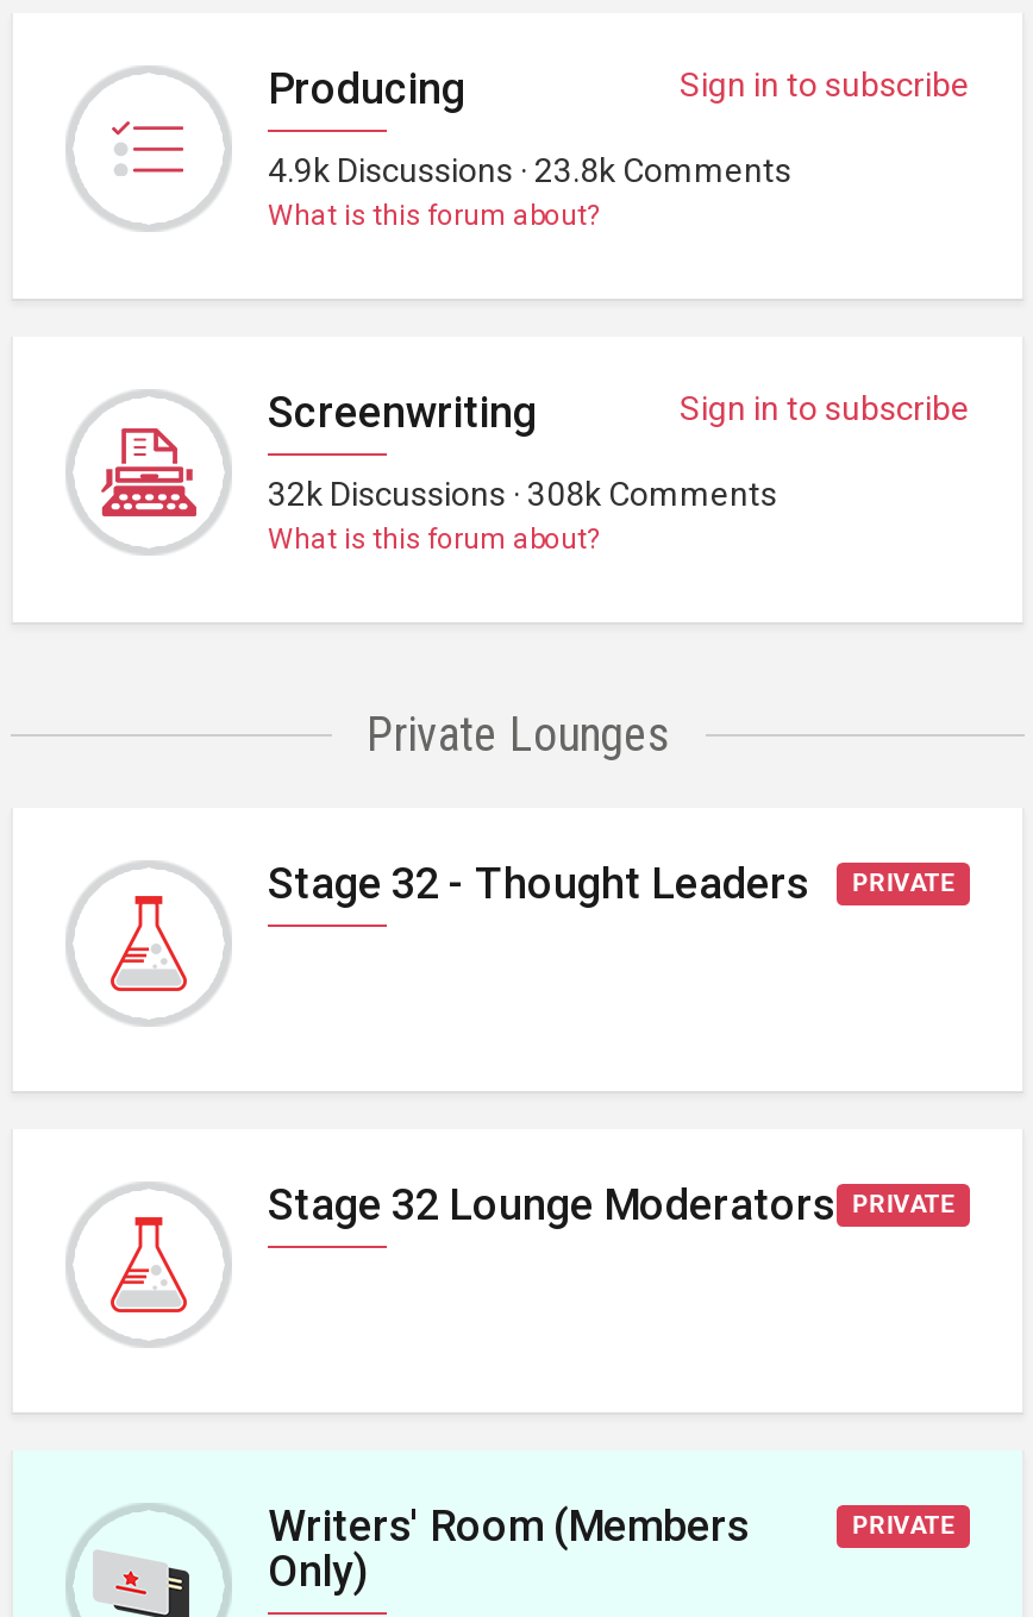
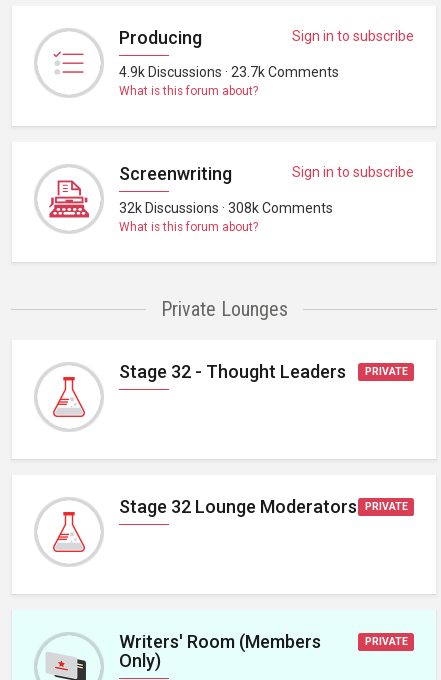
[268,151,791,189] 4.9k Discussions · 23.8k Comments -> [119,64,339,80] 4.9k Discussions · 23.7k Comments

